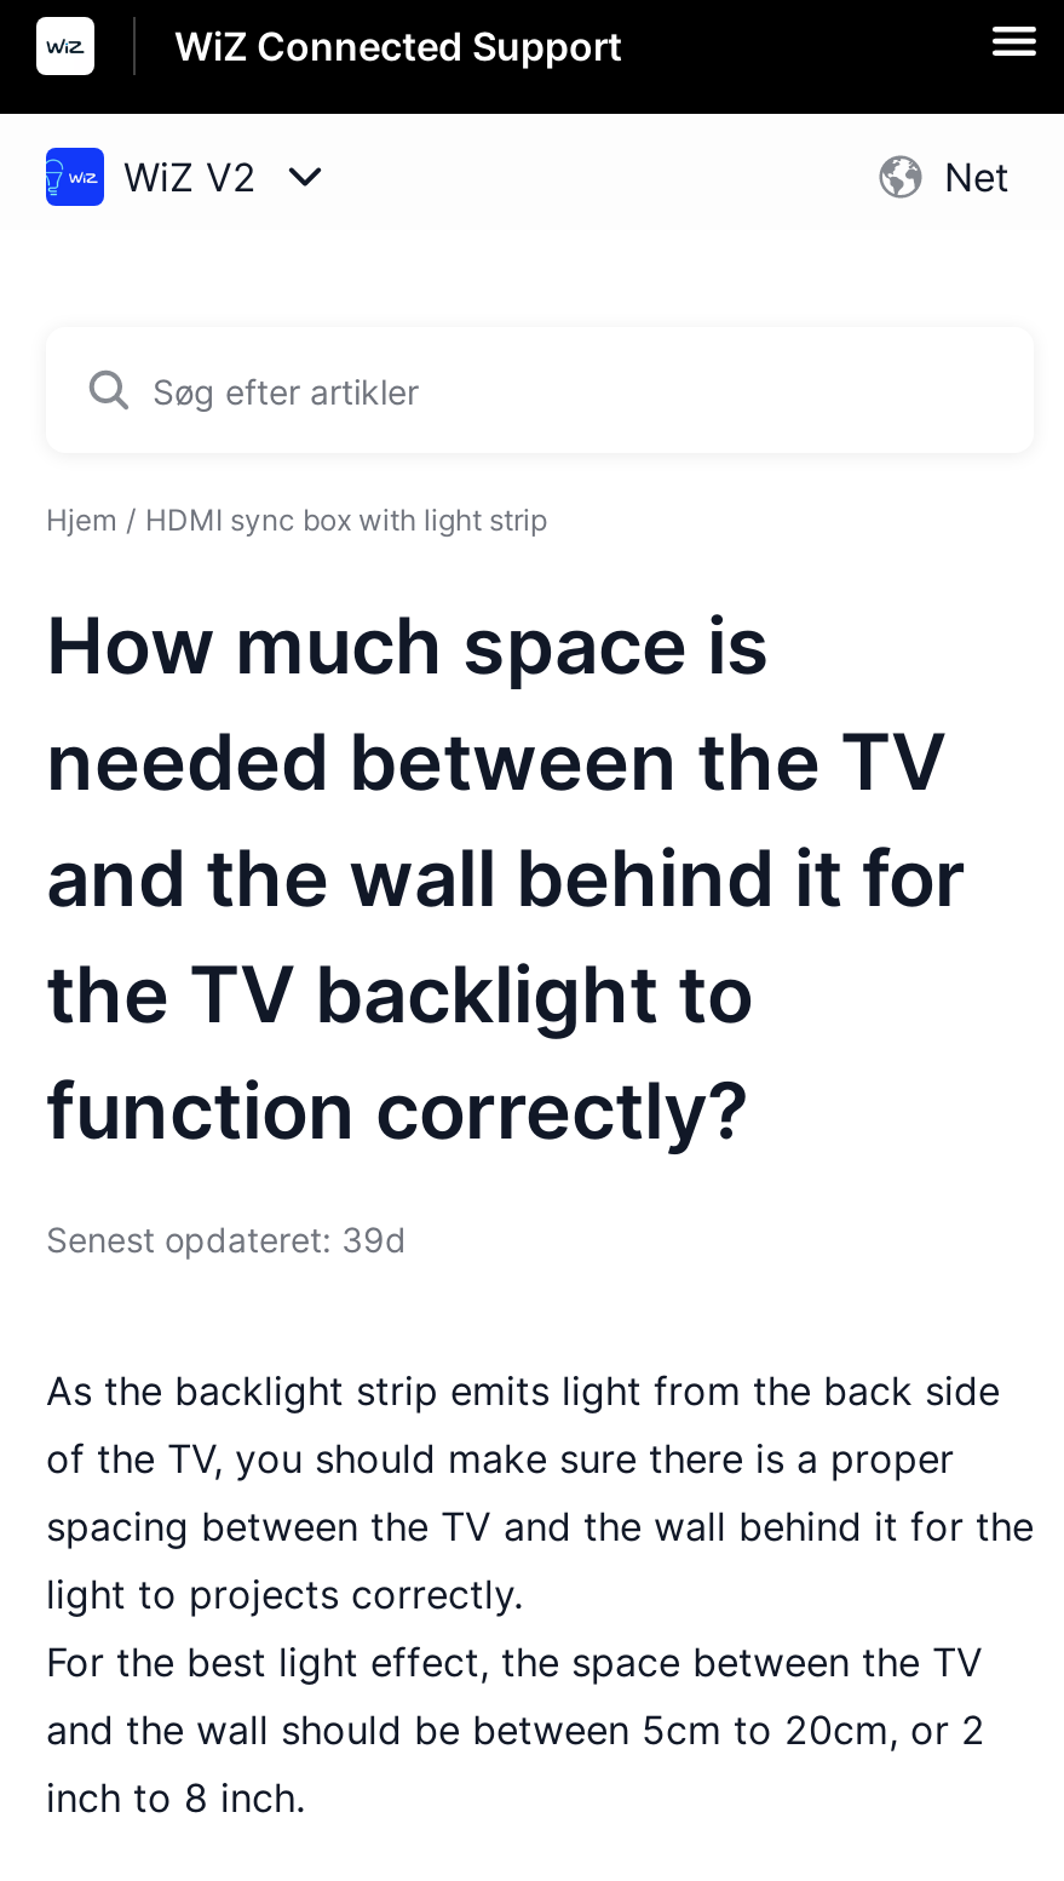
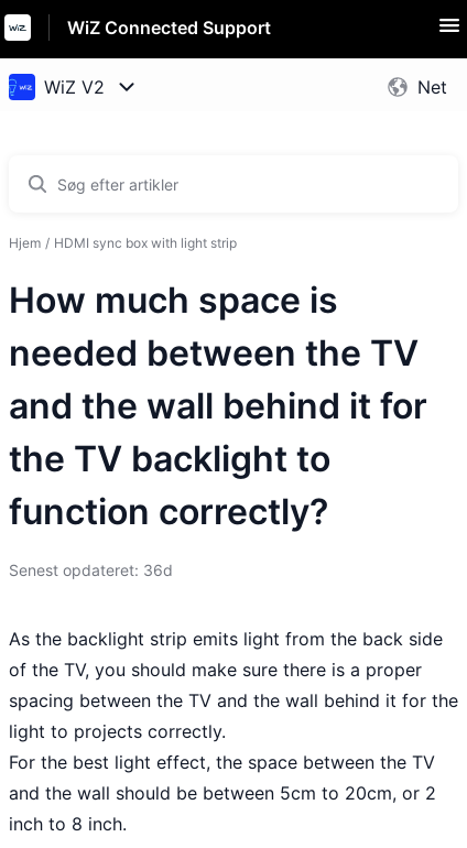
[46,1218,407,1260] Senest opdateret: 39d -> [9,561,173,579] Senest opdateret: 36d

